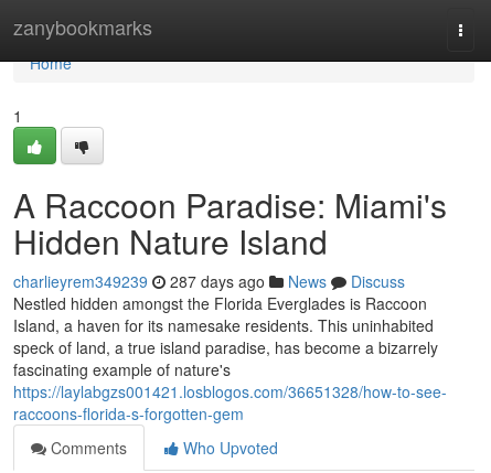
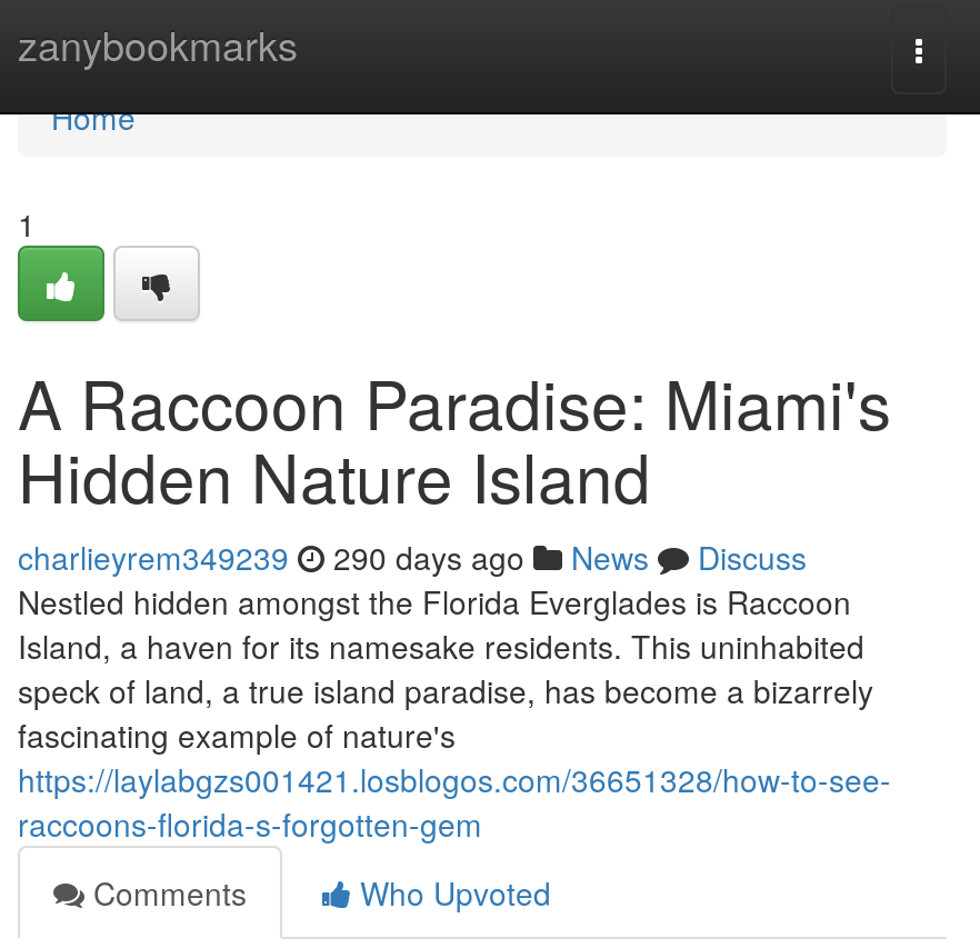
[13,270,405,292] charlieyrem349239 287 days ago News Discuss -> [18,535,807,579] charlieyrem349239 290 days ago News Discuss

